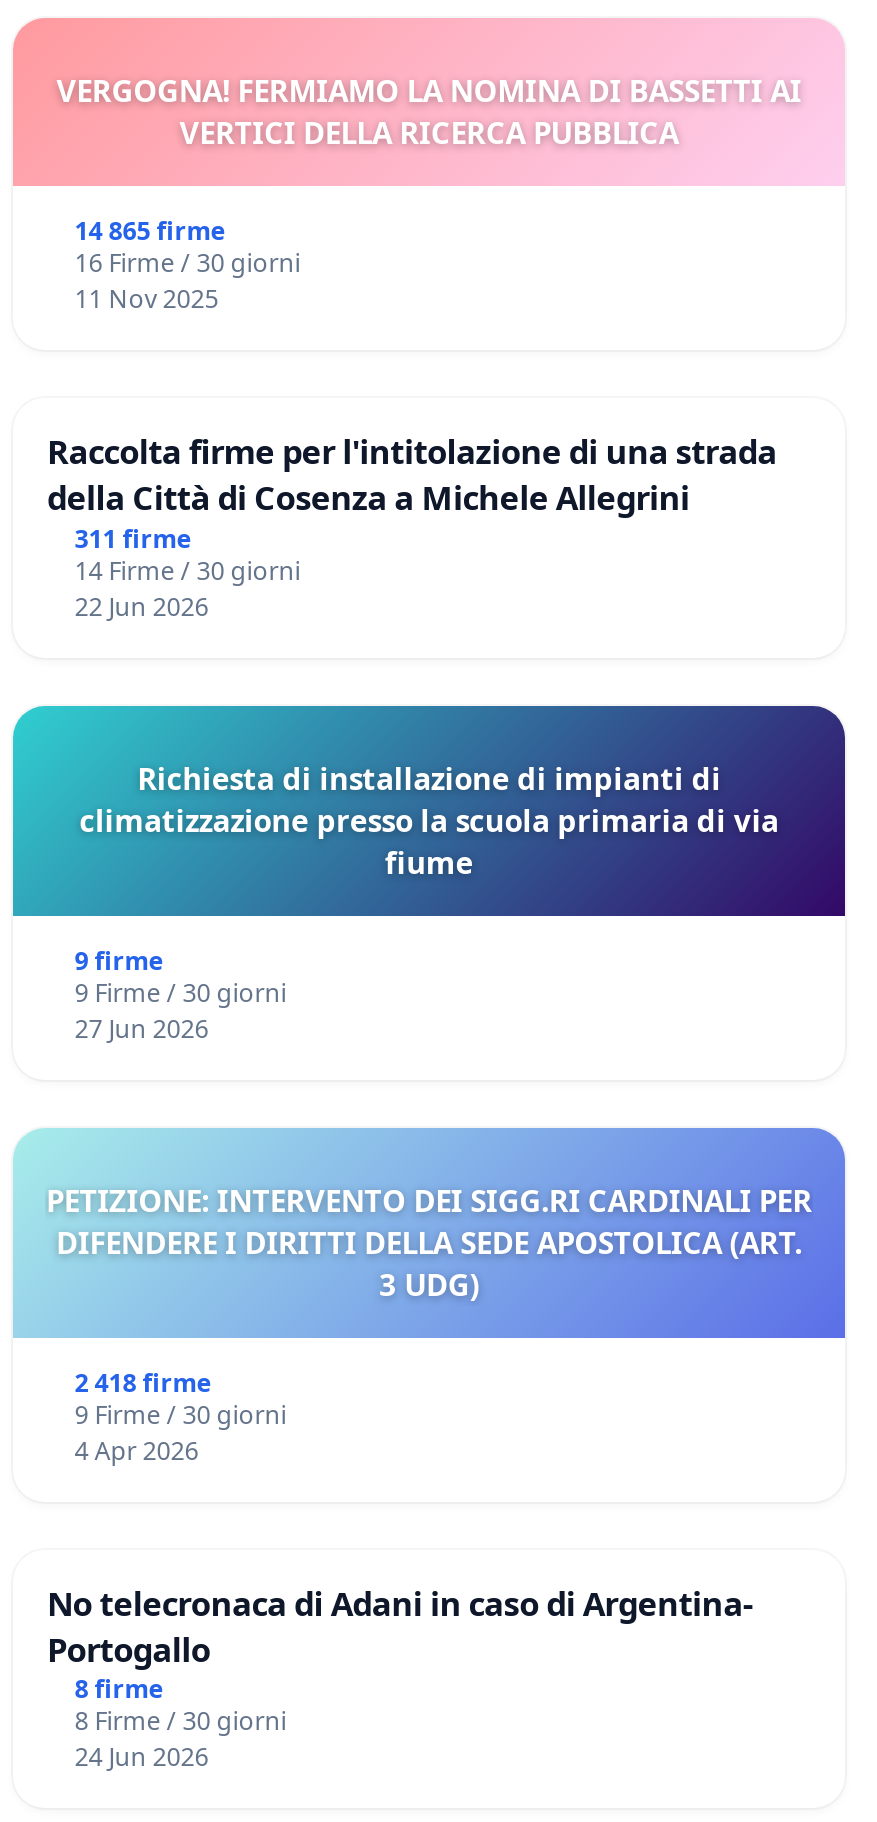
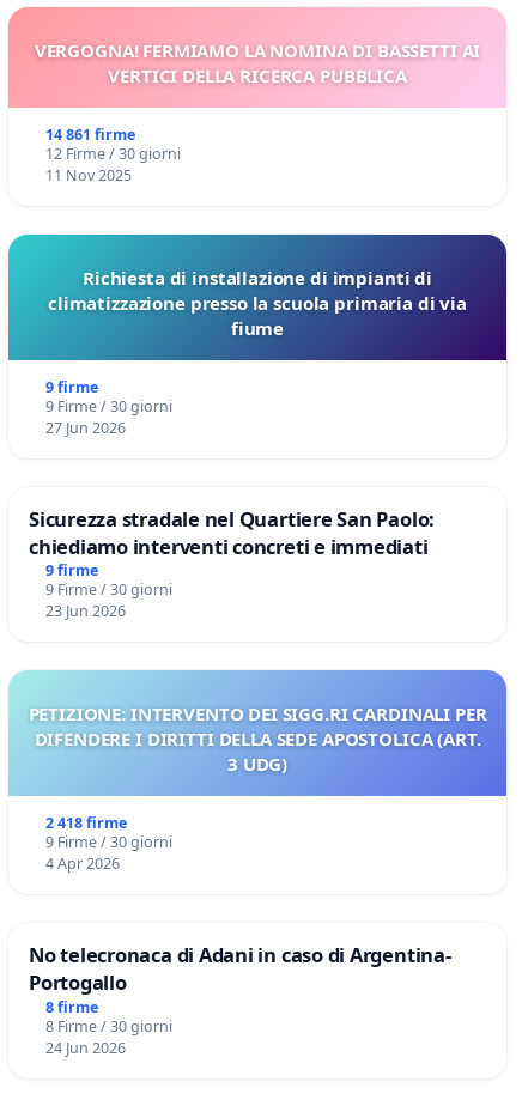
[75,213,225,247] 14 865 firme -> [45,124,135,144] 14 861 firme
[75,245,301,279] 16 Firme / 30 giorni -> [45,143,181,164] 12 Firme / 30 giorni
[47,427,777,623] Raccolta firme per l'intitolazione di una strada | della Città di Cosenza a Michele Allegrini | 311 firme | 14 Firme / 30 giorni | 22 Jun 2026 -> none
moved [75,757,779,1045] -> [45,265,467,438]: Richiesta di installazione di impianti di | climatizzazione presso la scuola primaria di via | fiume | 9 firme | 9 Firme / 30 giorni | 27 Jun 2026
none -> [29,505,435,622] Sicurezza stradale nel Quartiere San Paolo: | chiediamo interventi concreti e immediati | 9 firme | 9 Firme / 30 giorni | 23 Jun 2026

